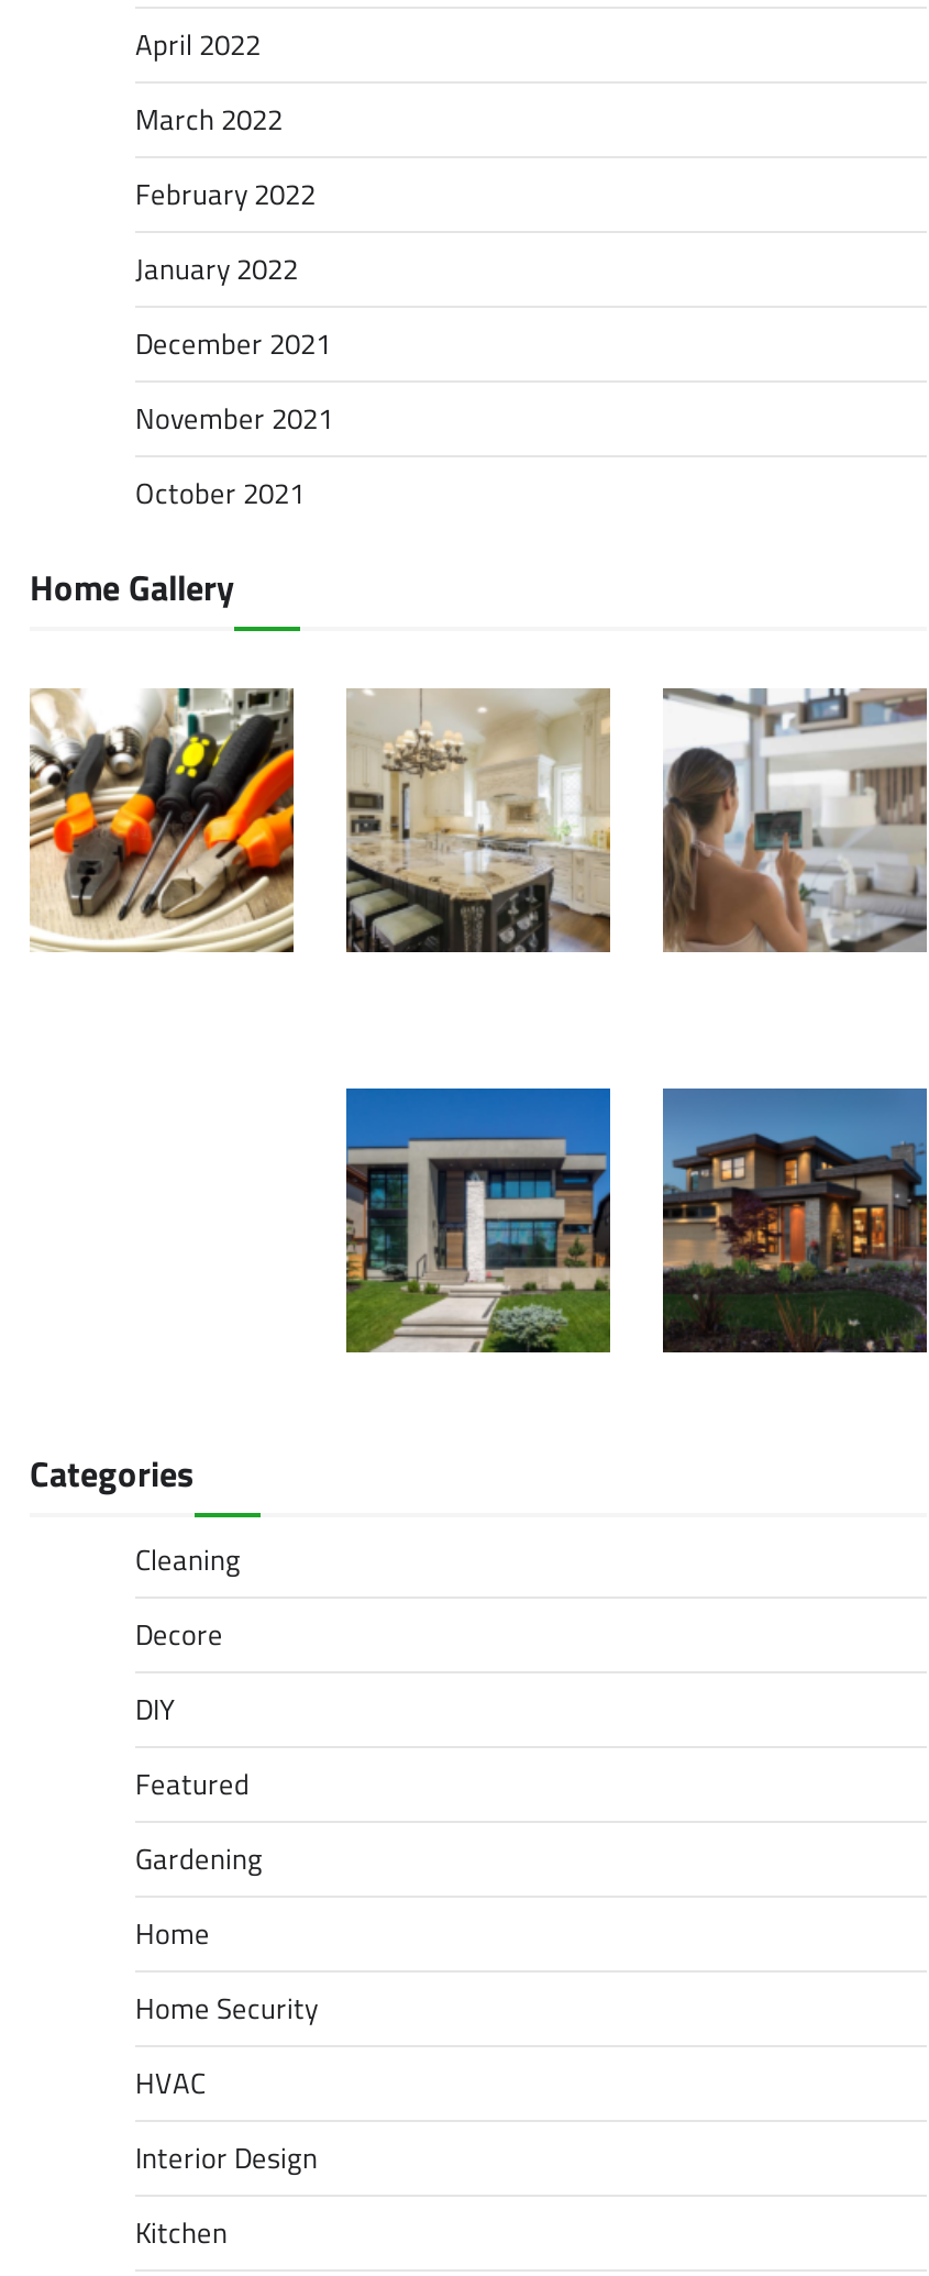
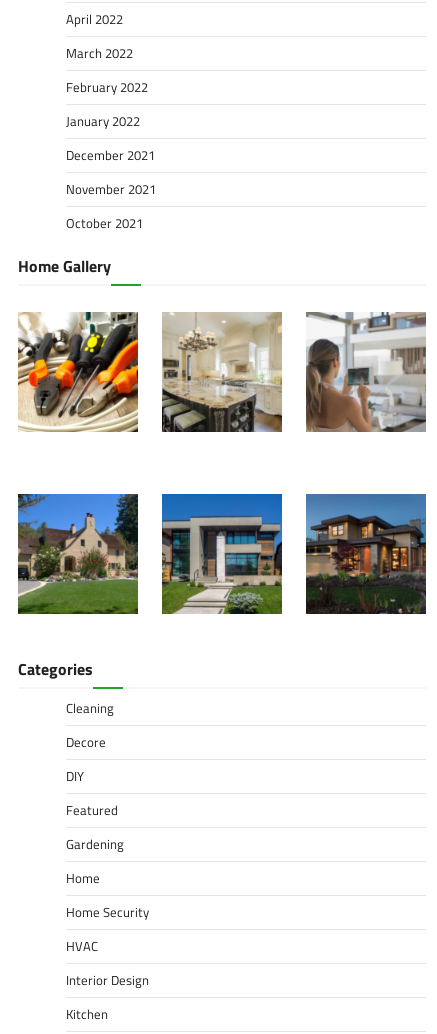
none -> [17,493,139,615] [image]

